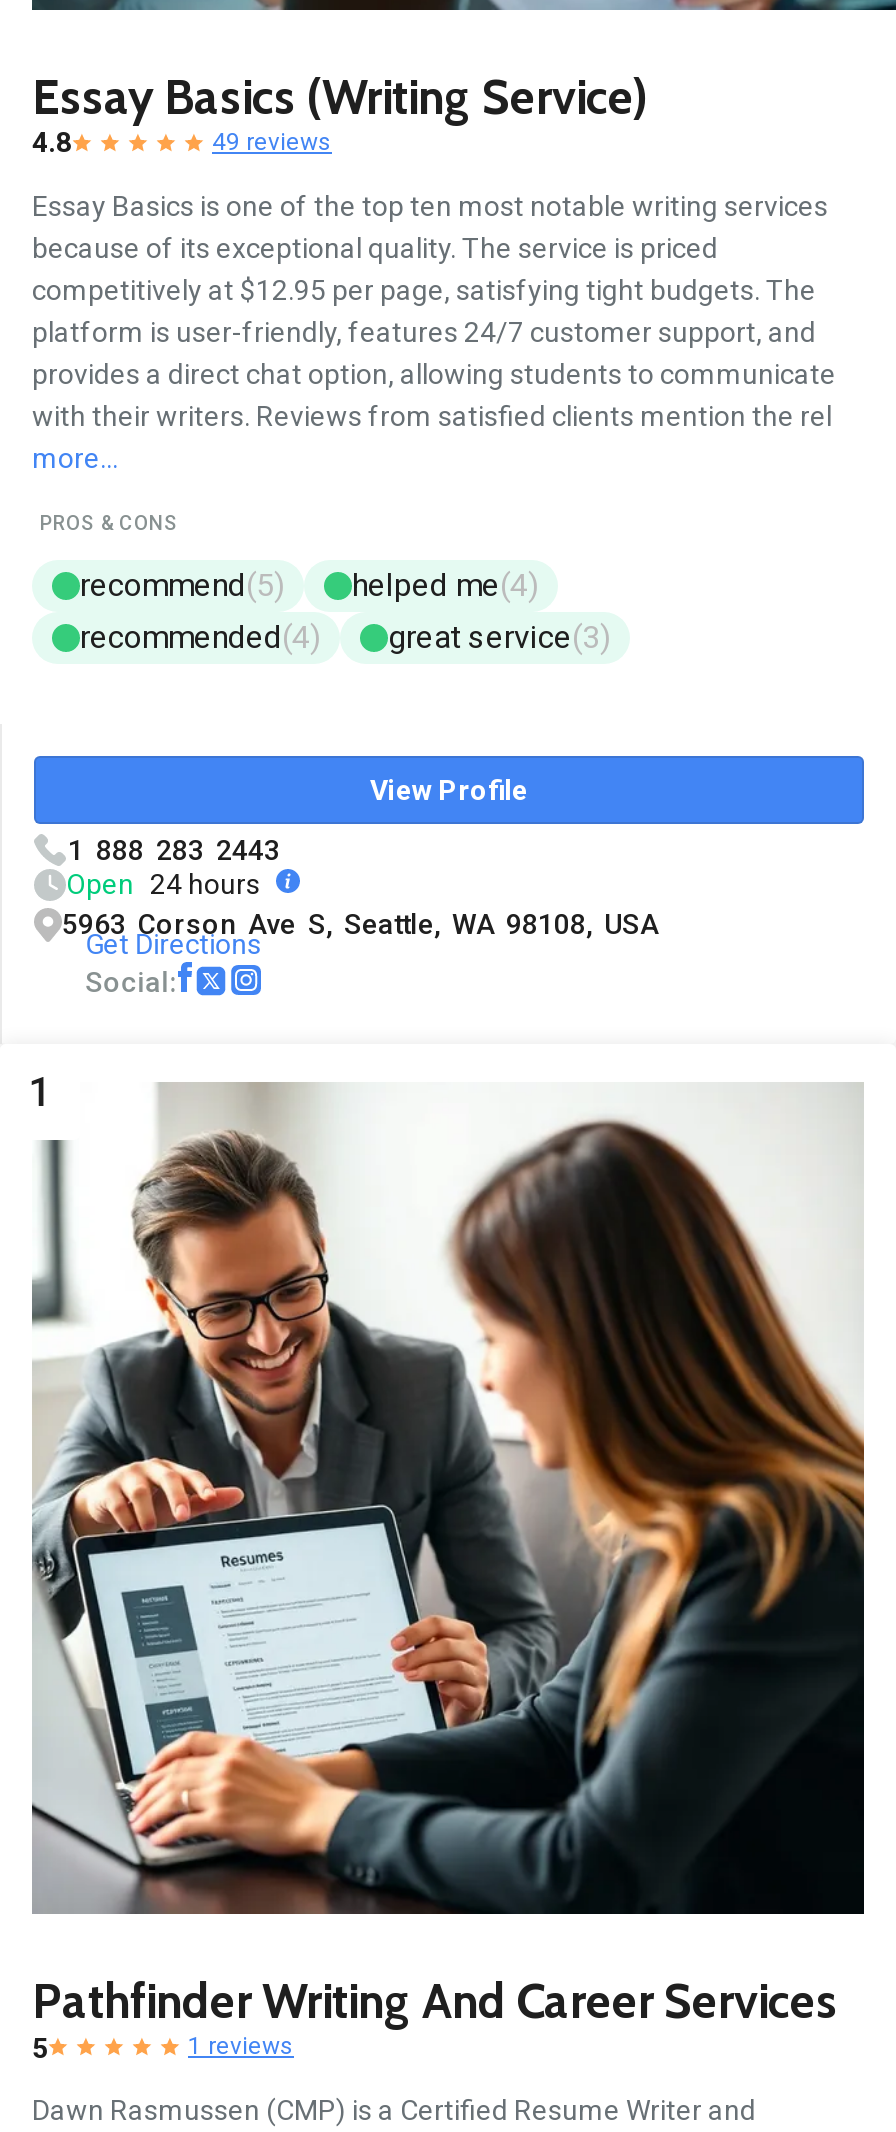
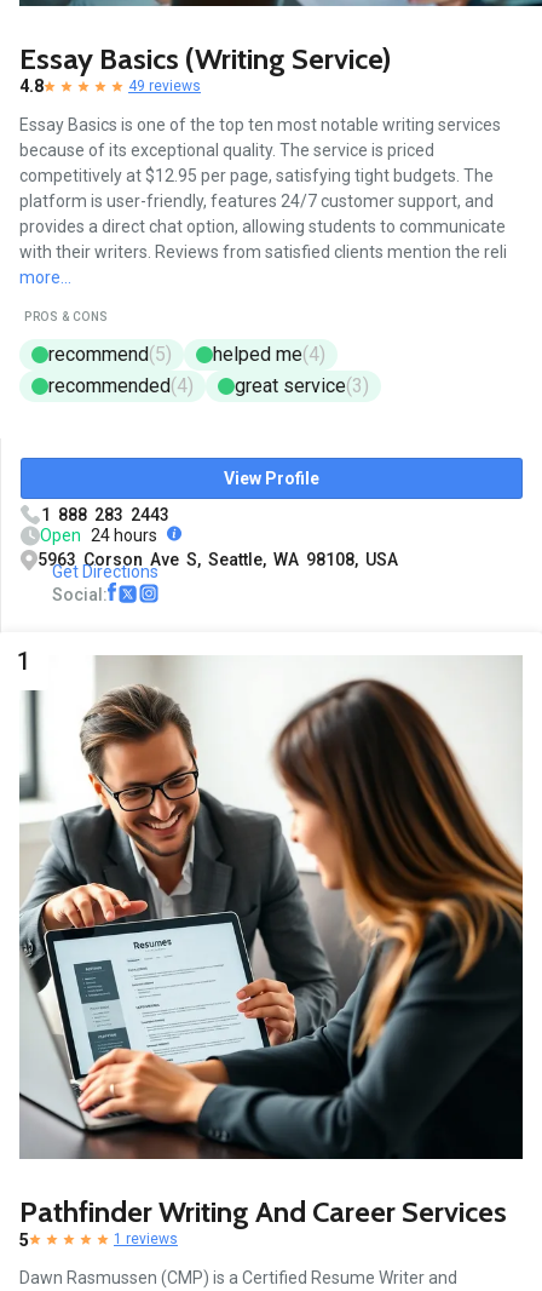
[32,400,832,432] with their writers. Reviews from satisfied clients mention the rel -> [19,242,507,261] with their writers. Reviews from satisfied clients mention the reli

